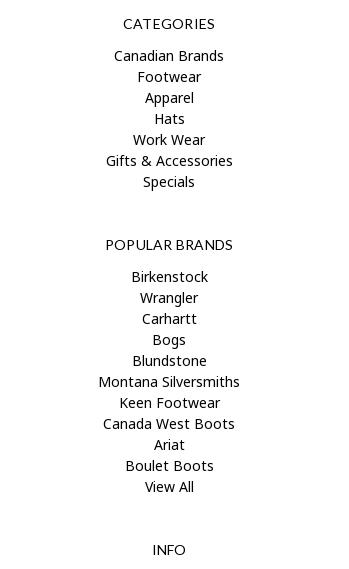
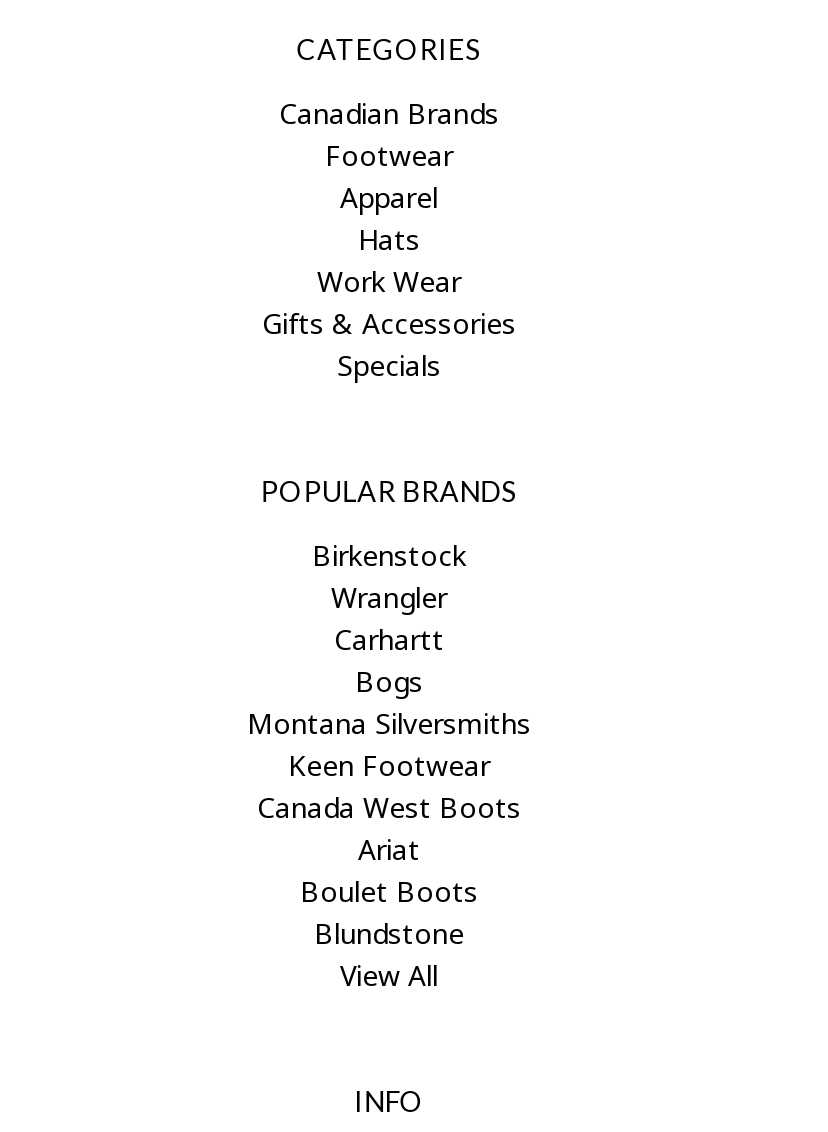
moved [131,351,206,370] -> [314,914,464,952]: Blundstone
moved [98,372,240,475] -> [247,704,531,910]: Montana Silversmiths | Keen Footwear | Canada West Boots | Ariat | Boulet Boots

